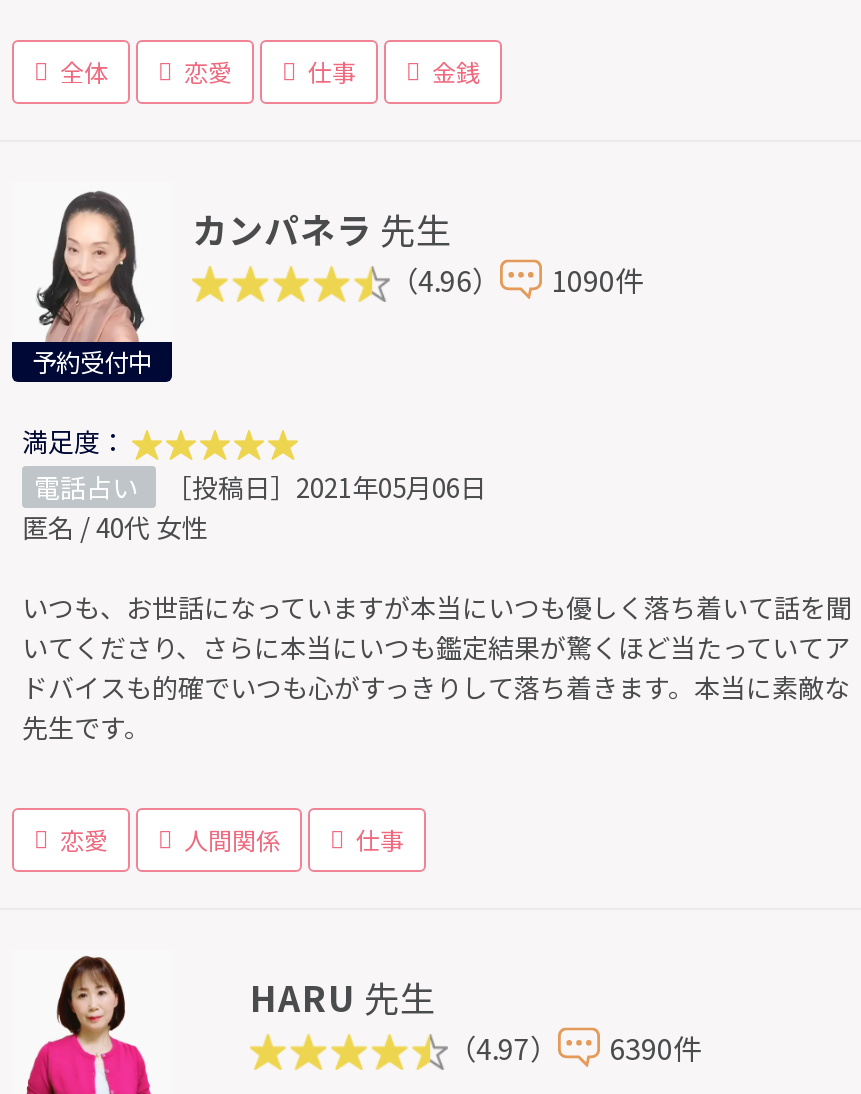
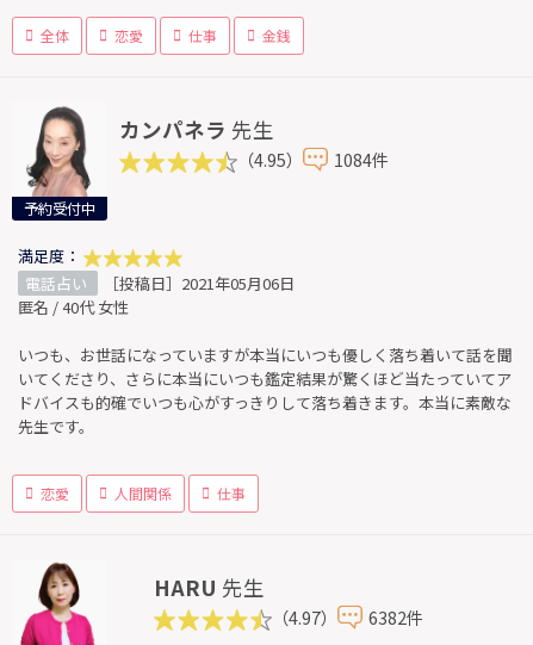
[390,258,500,300] （4.96） -> [237,147,303,172] （4.95）
[551,258,643,300] 1090件 -> [333,147,388,172] 1084件
[448,1026,701,1068] （4.97） 6390件 -> [272,604,423,630] （4.97） 6382件

